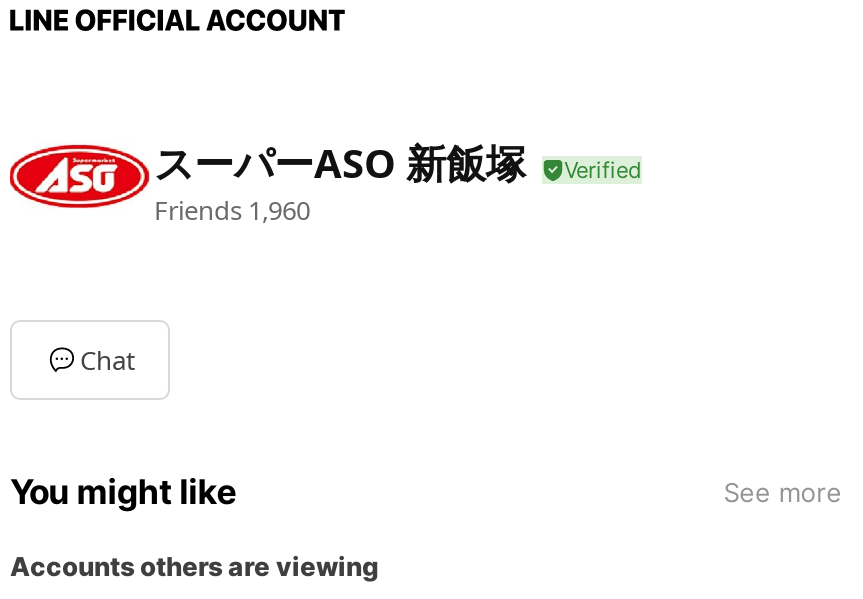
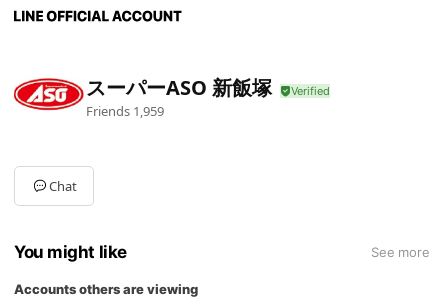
[154,191,310,227] Friends 1,960 -> [86,101,164,119] Friends 1,959

